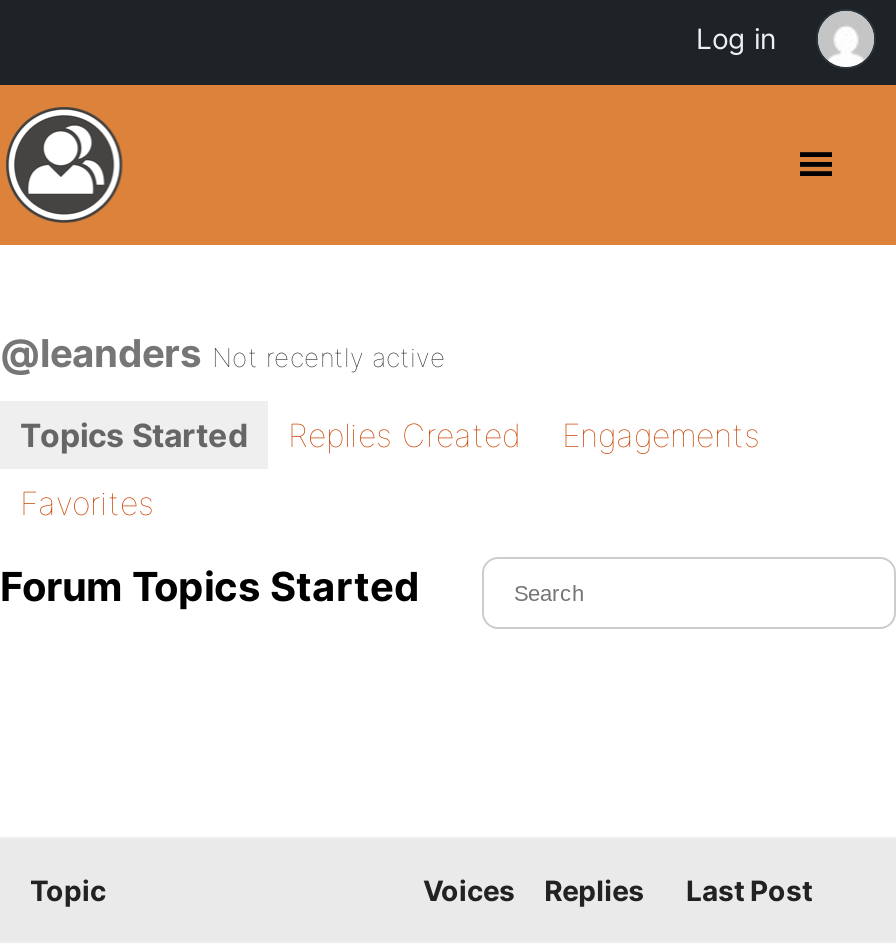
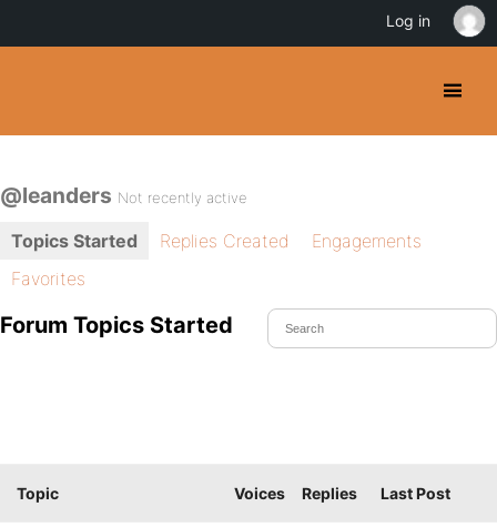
[6,105,124,225] [image] -> none

